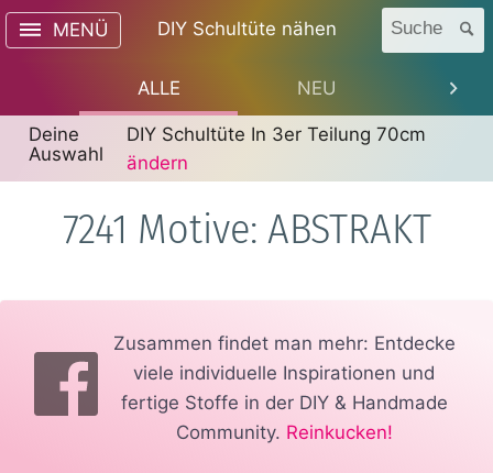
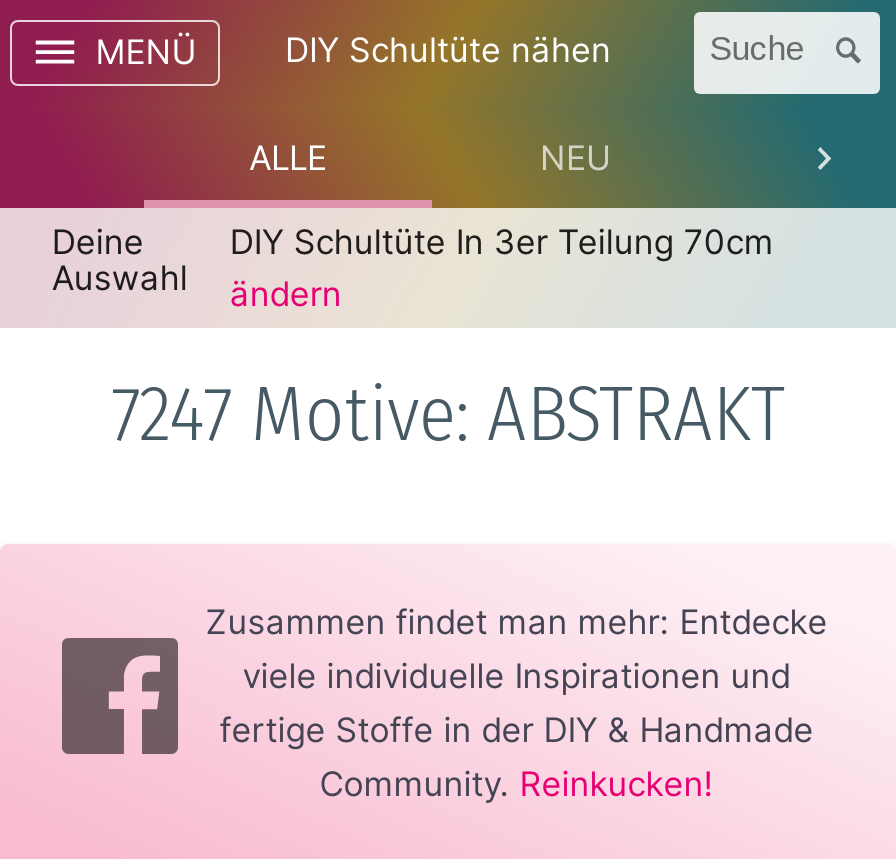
[62,204,431,254] 7241 Motive: ABSTRAKT -> [111,368,785,460] 7247 Motive: ABSTRAKT

